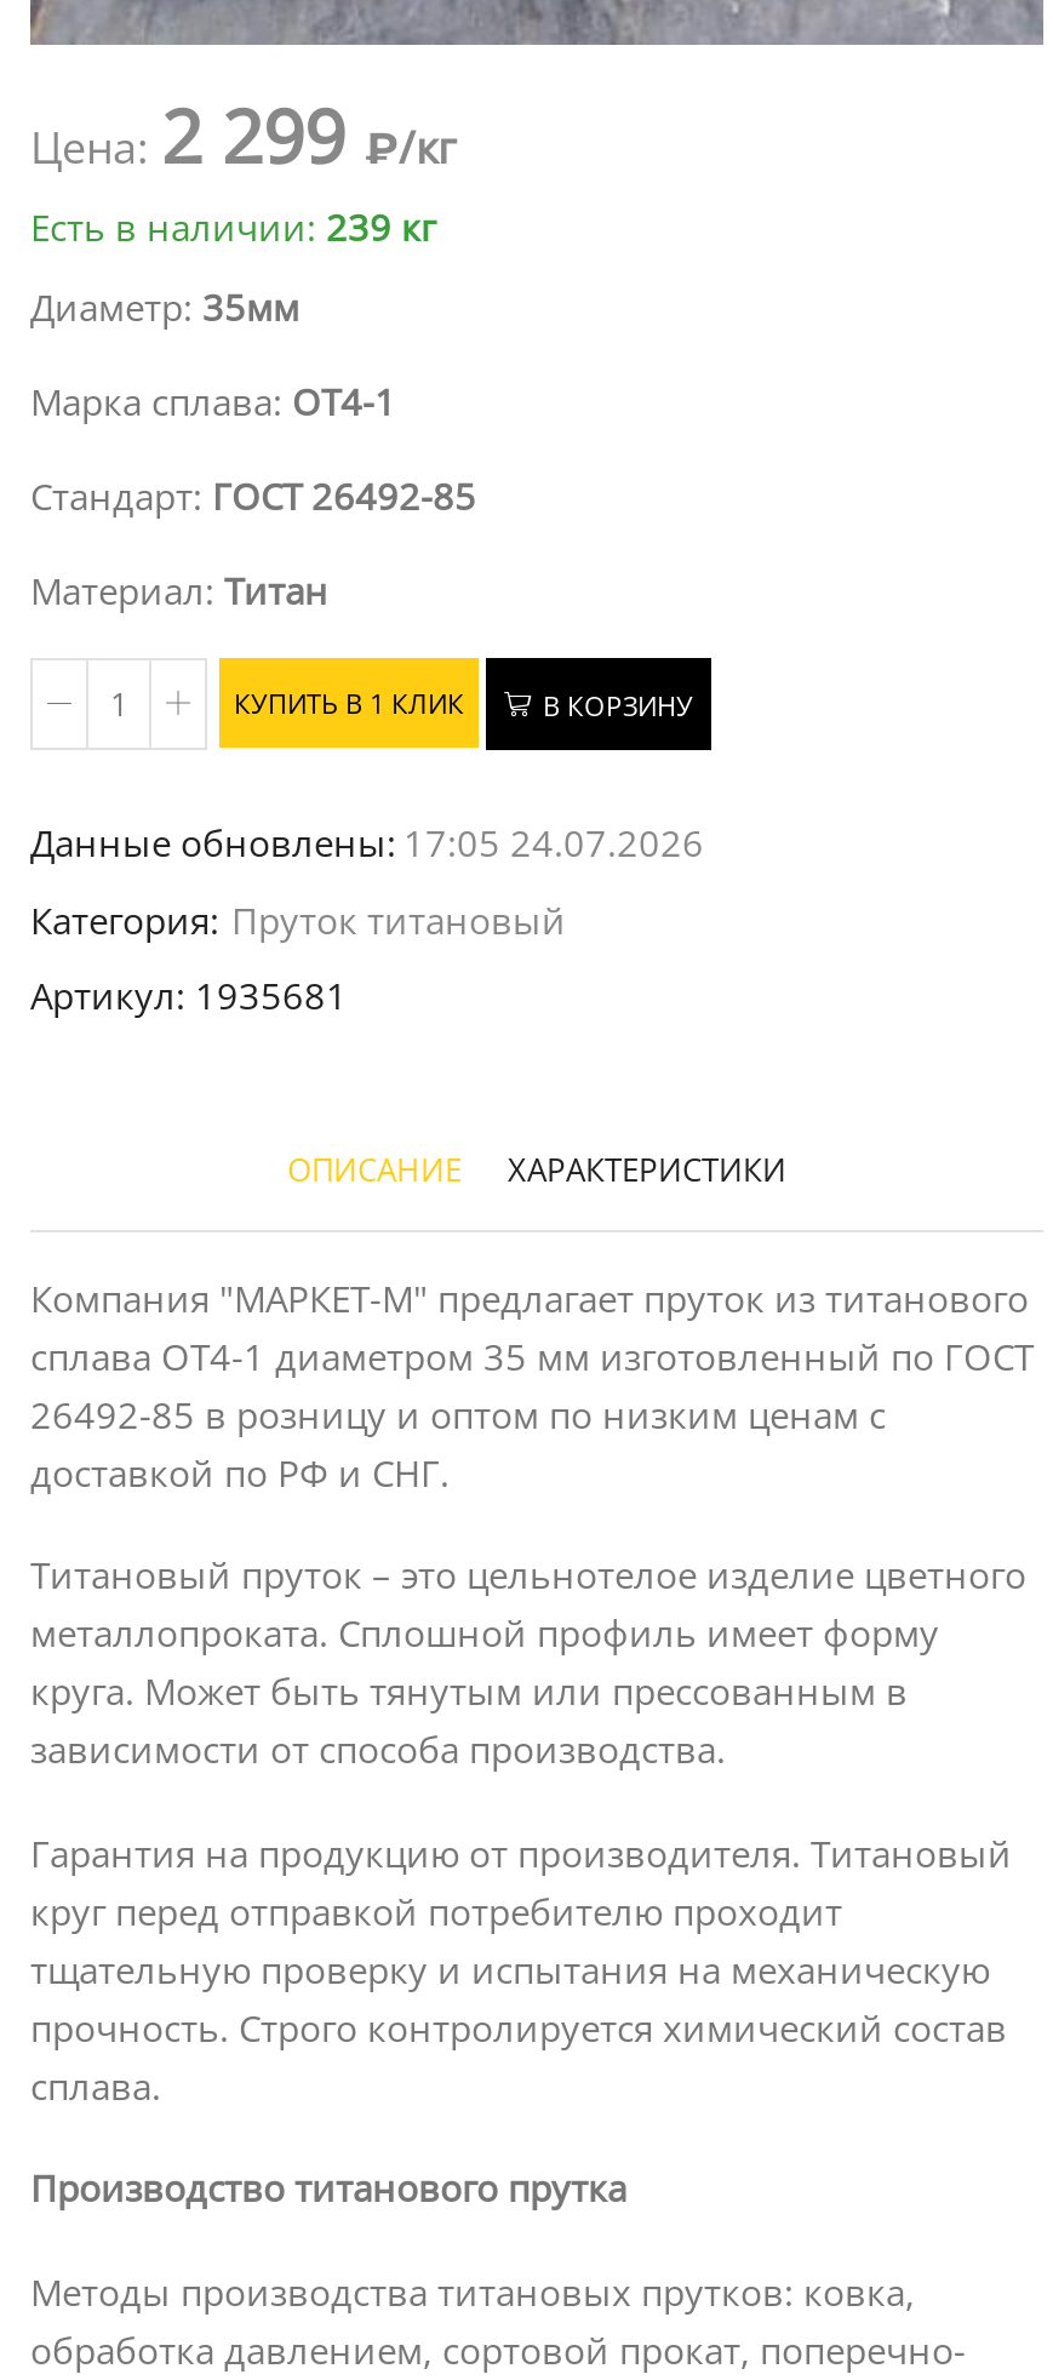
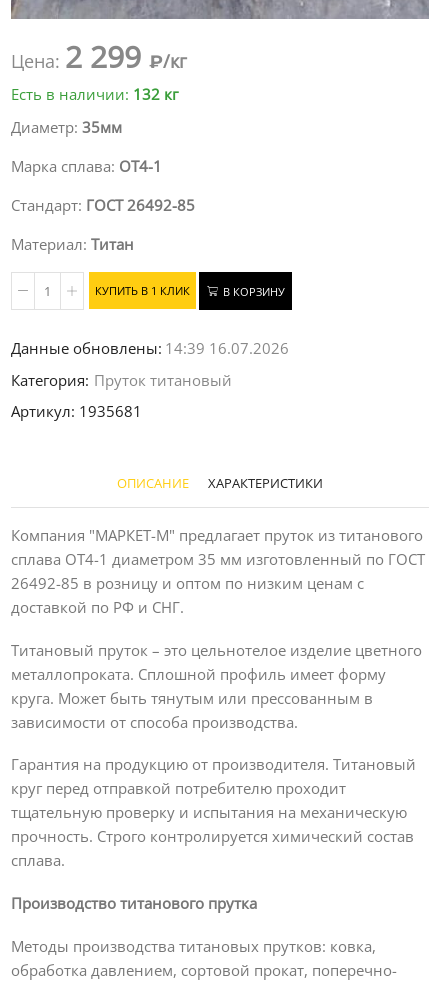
[30,204,435,253] Есть в наличии: 239 кг -> [11,84,178,104] Есть в наличии: 132 кг
[30,819,704,868] Данные обновлены: 17:05 24.07.2026 -> [11,338,289,358] Данные обновлены: 14:39 16.07.2026

